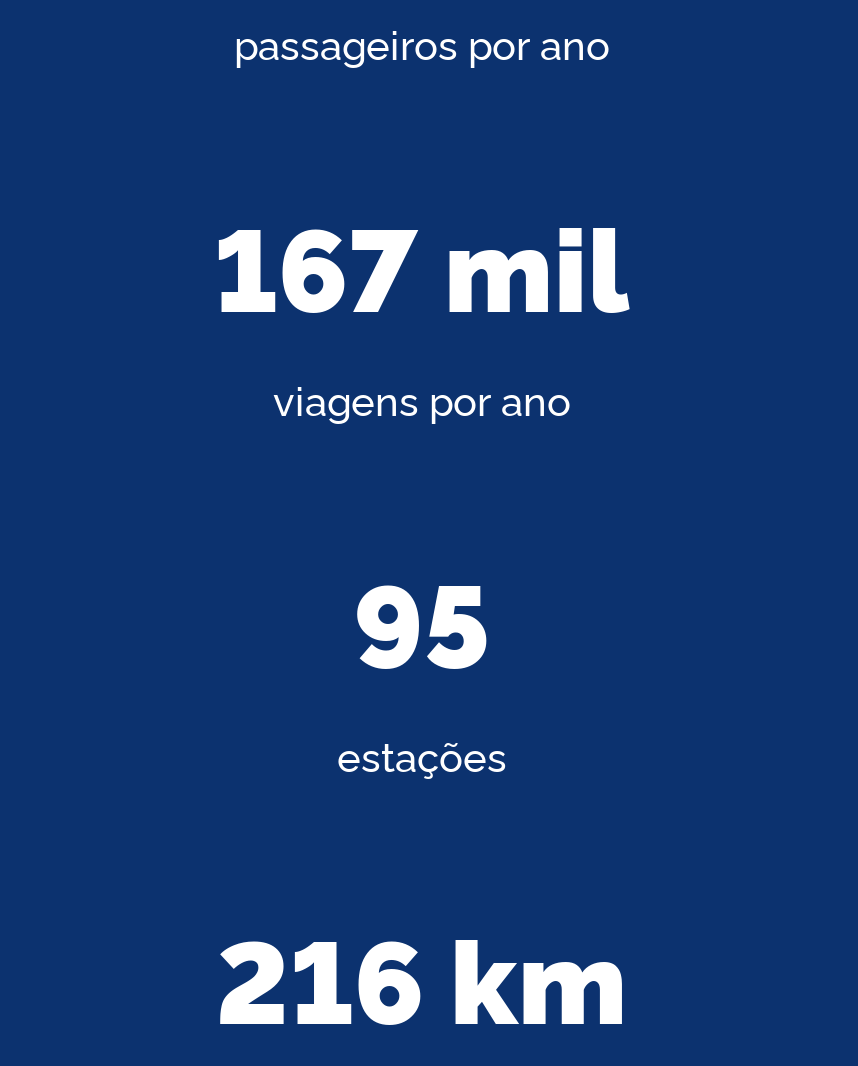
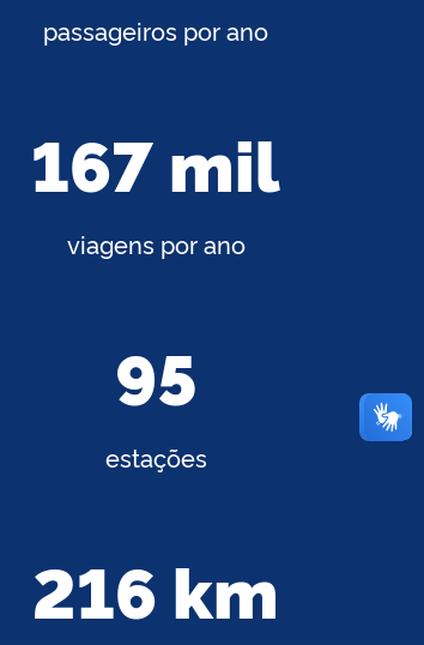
none -> [358,392,413,442] [image]

